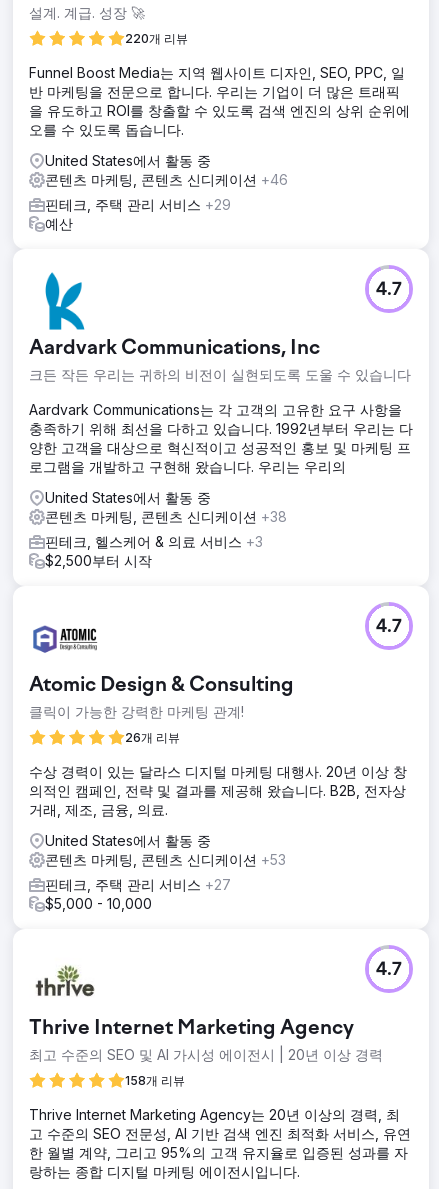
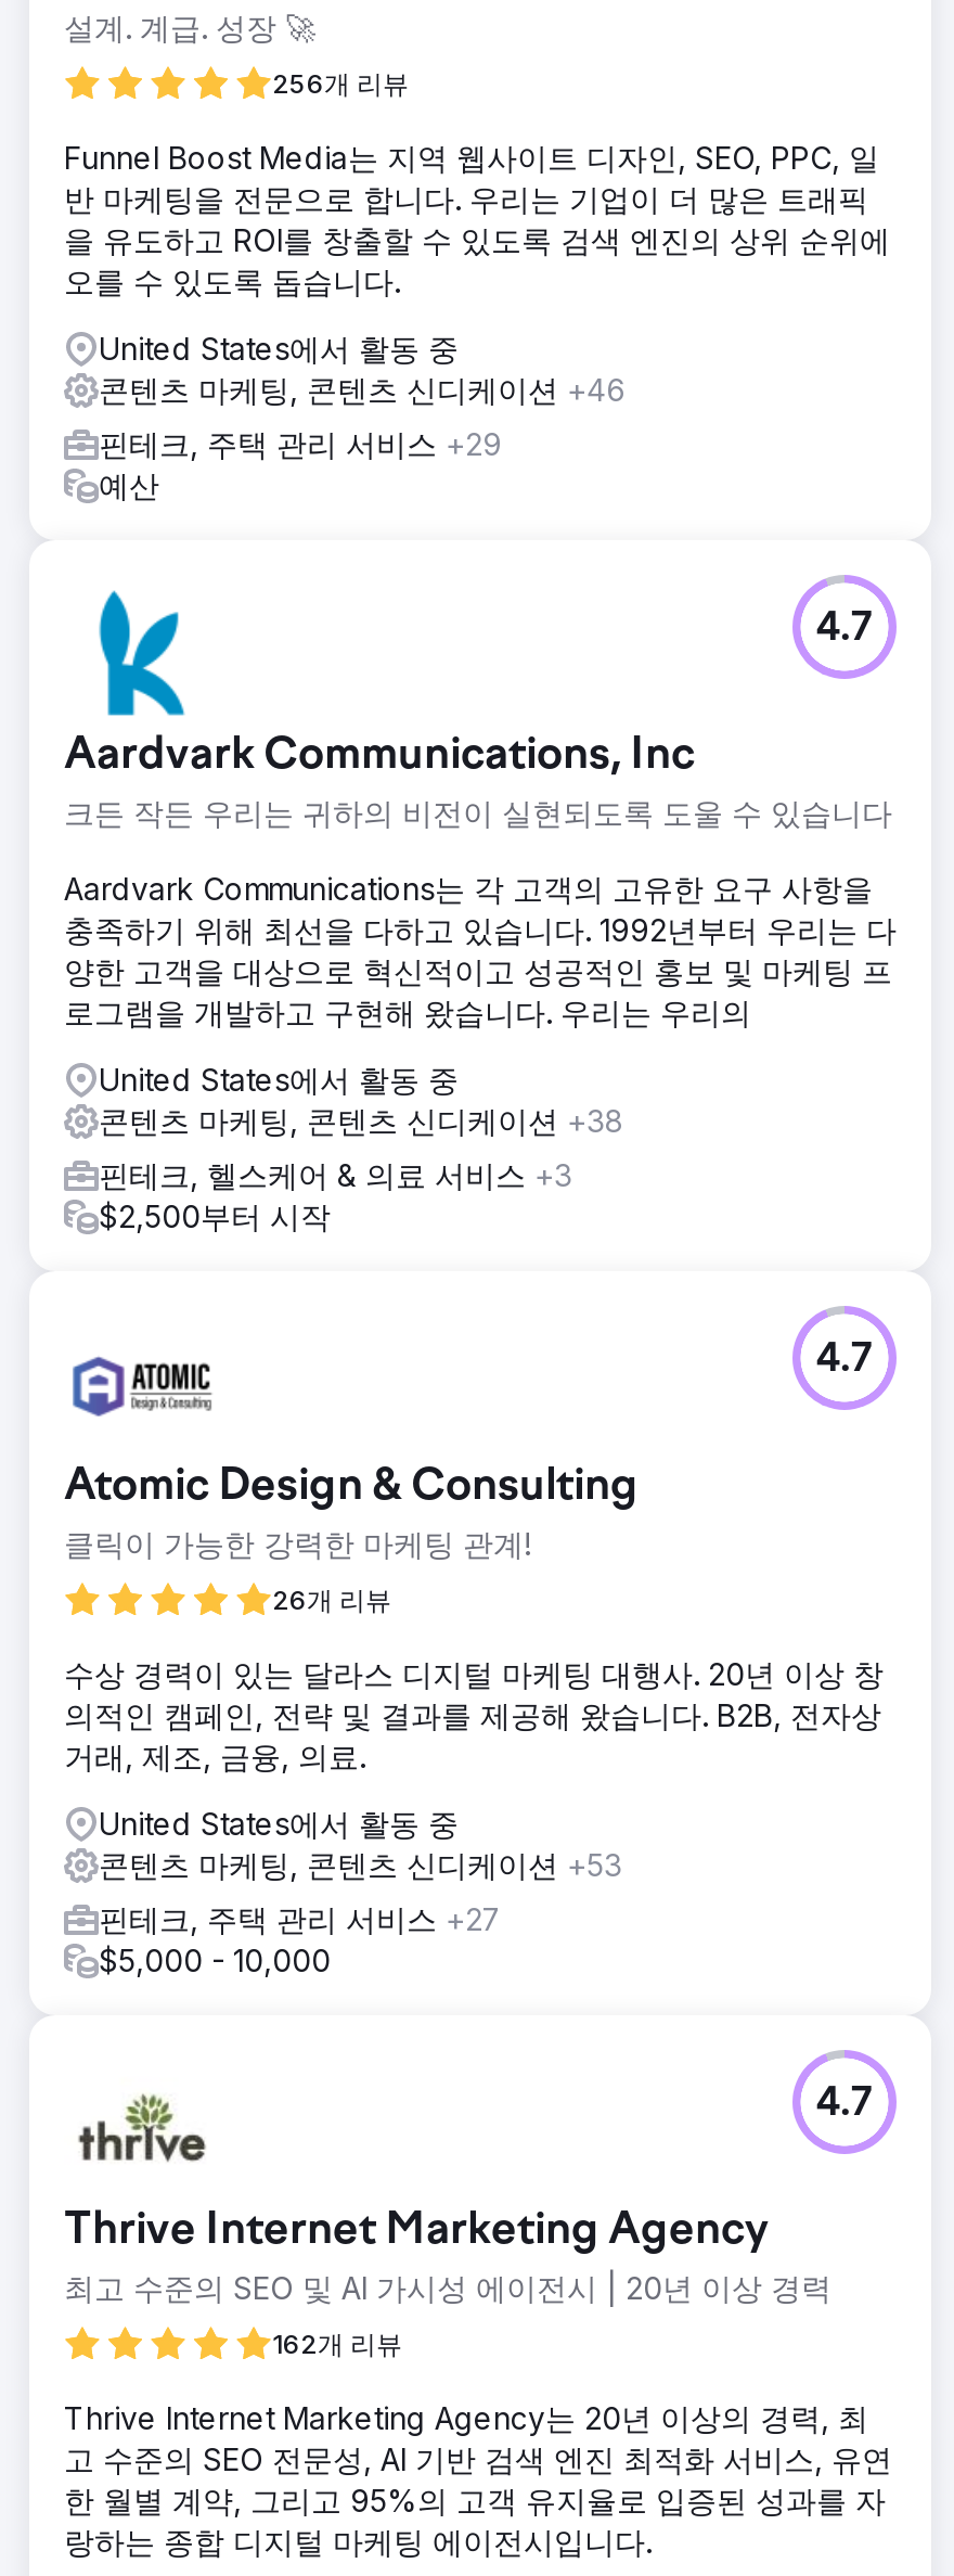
[125,31,188,46] 220개 리뷰 -> [272,66,409,99] 256개 리뷰
[125,1073,185,1088] 158개 리뷰 -> [272,2327,402,2359] 162개 리뷰

